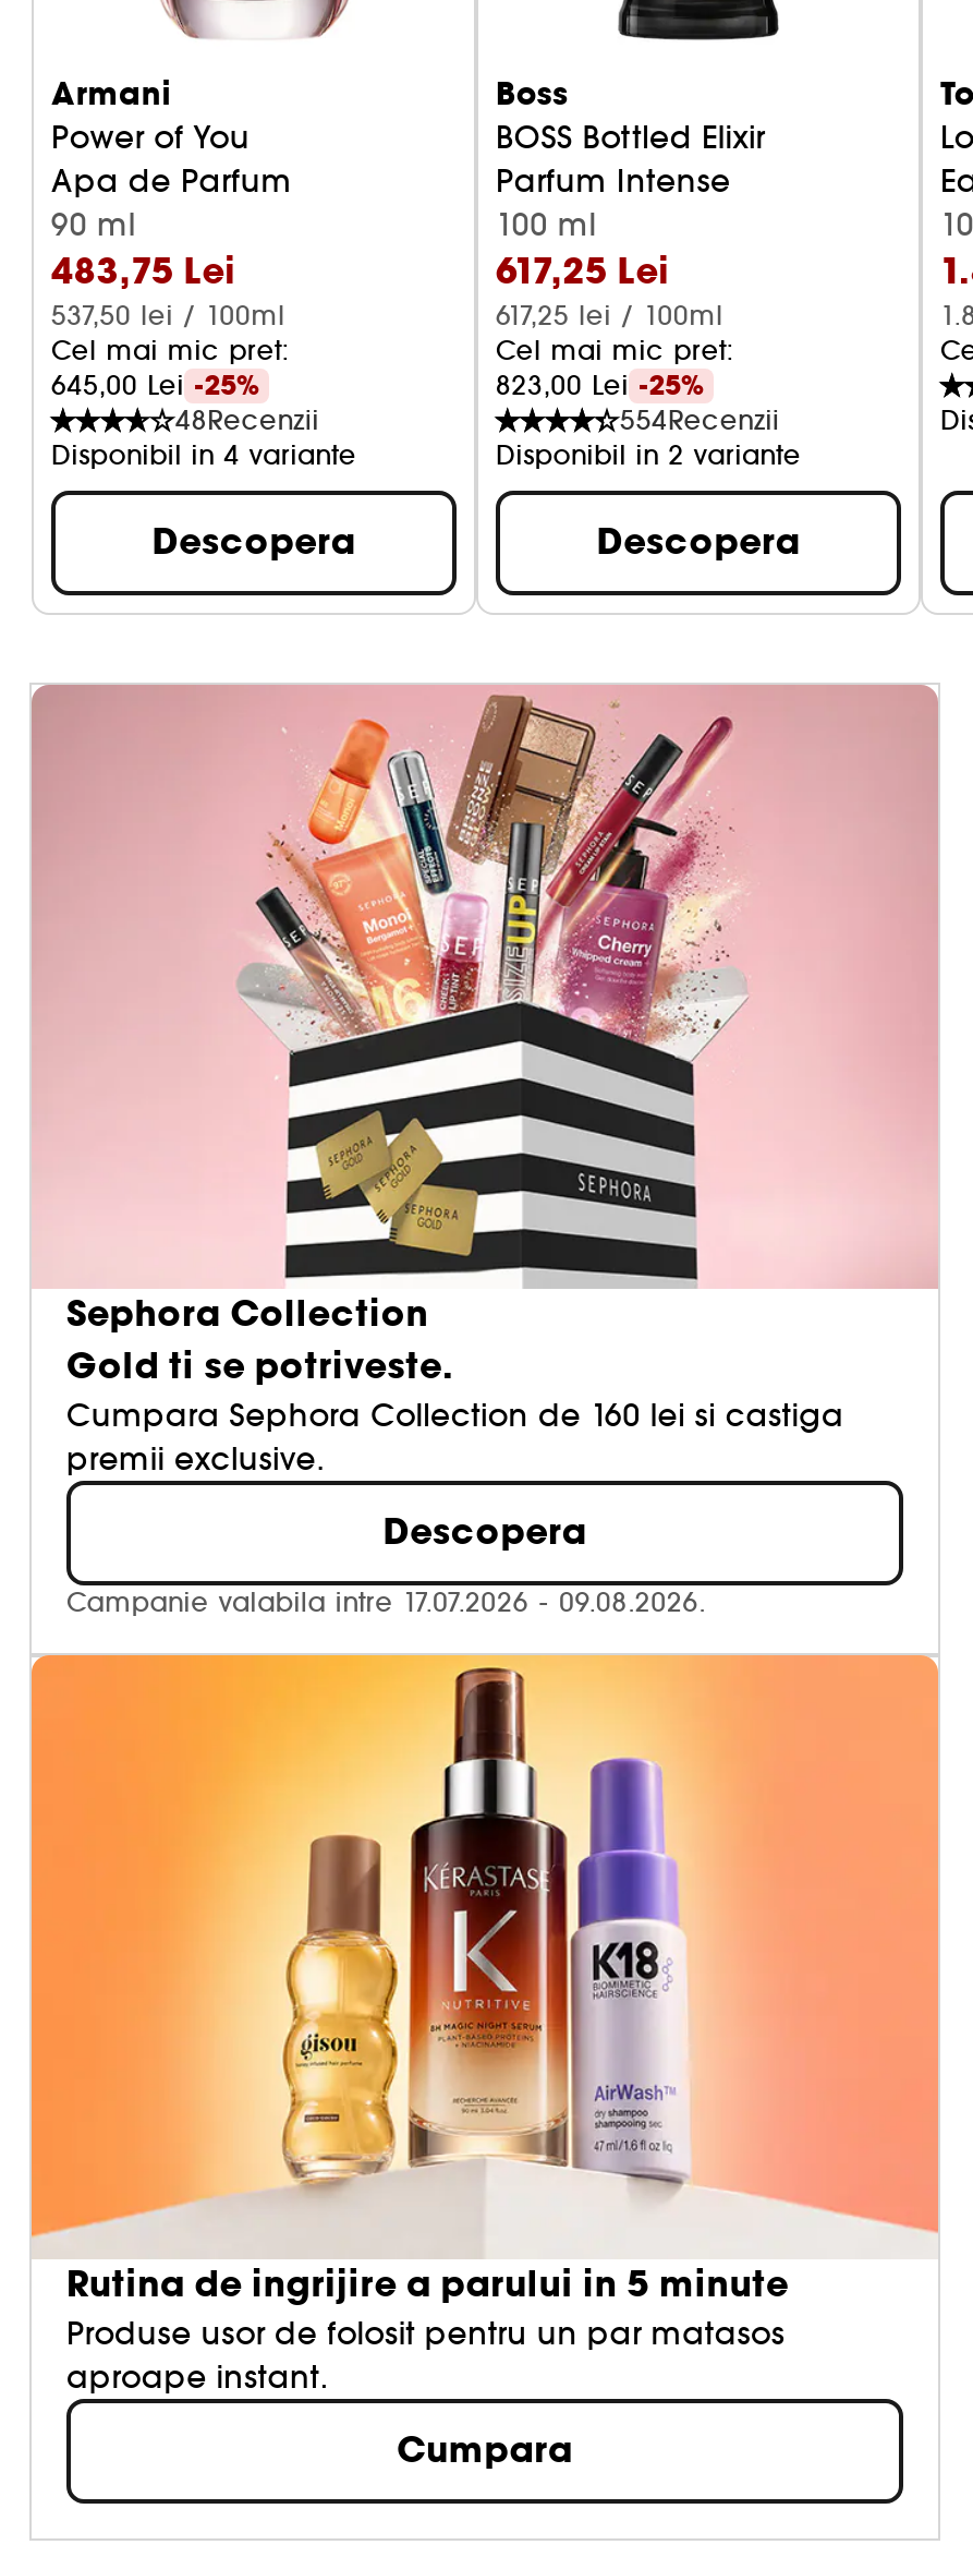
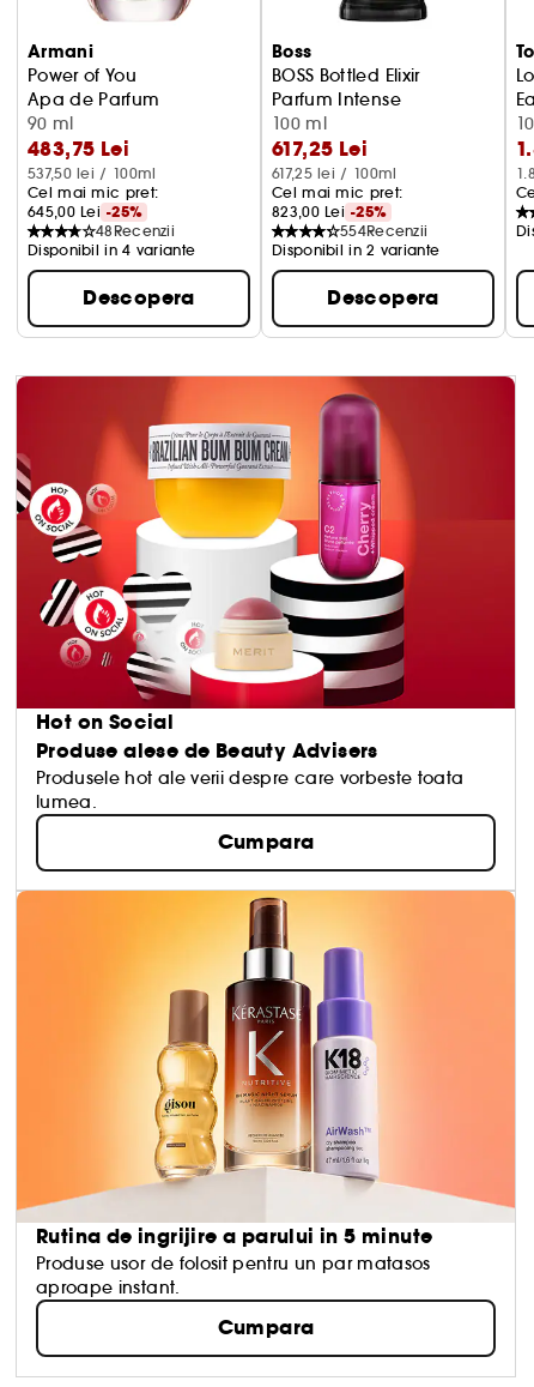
[32,687,938,1618] [image] | Sephora Collection | Gold ti se potriveste. | Cumpara Sephora Collection de 160 lei si castiga | premii exclusive. | Descopera | Campanie valabila intre 17.07.2026 - 09.08.2026. -> [16,376,516,856] [image] | Hot on Social | Produse alese de Beauty Advisers | Produsele hot ale verii despre care vorbeste toata | lumea. | Cumpara

